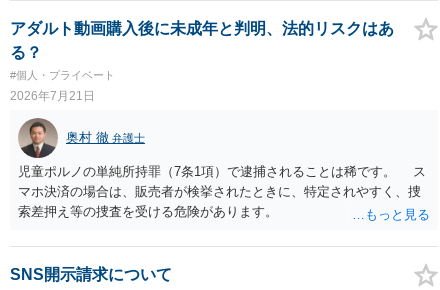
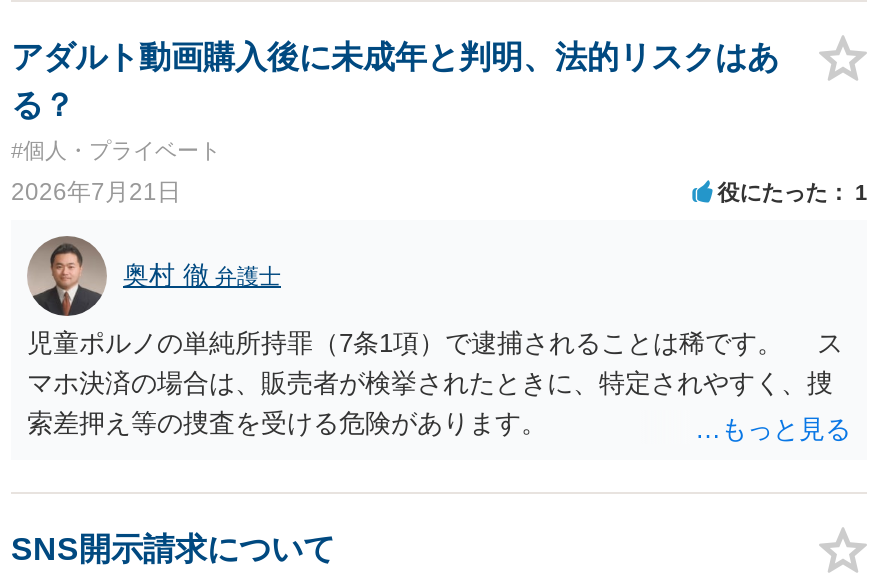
none -> [717,179,867,203] 役にたった | 1

